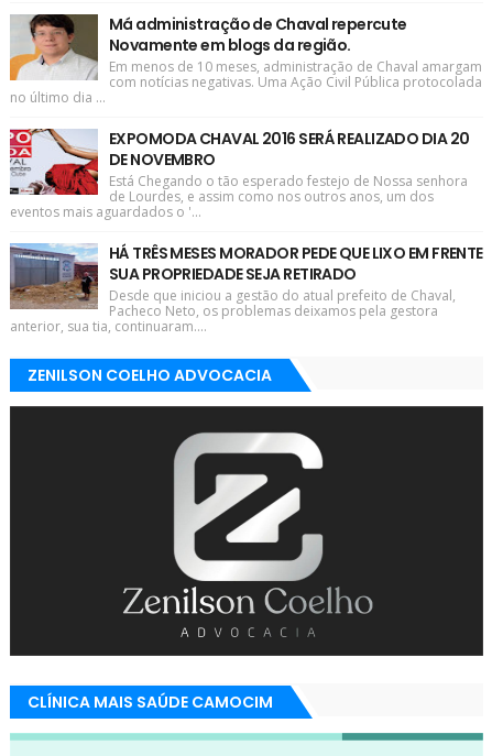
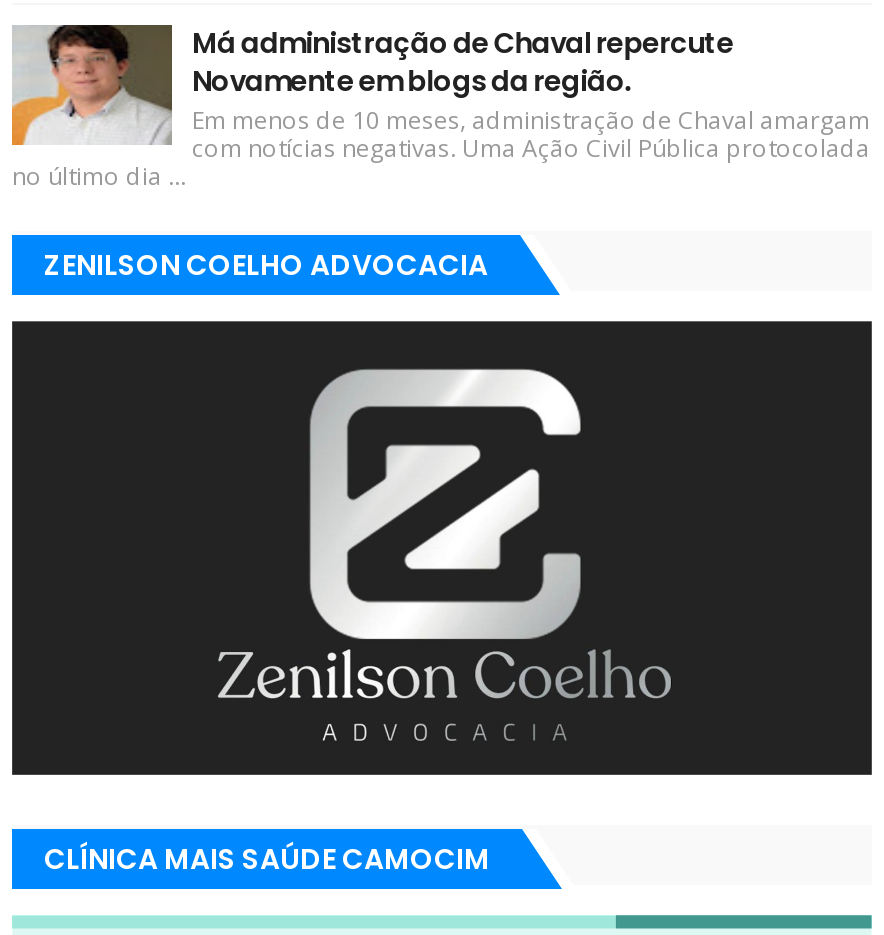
[9,127,483,335] [image] | EXPOMODA CHAVAL 2016 SERÁ REALIZADO DIA 20 | DE NOVEMBRO | Está Chegando o tão esperado festejo de Nossa senhora | de Lourdes, e assim como nos outros anos, um dos | eventos mais aguardados o '... | HÁ TRÊS MESES MORADOR PEDE QUE LIXO EM FRENTE | SUA PROPRIEDADE SEJA RETIRADO | Desde que iniciou a gestão do atual prefeito de Chaval, | Pacheco Neto, os problemas deixamos pela gestora | anterior, sua tia, continuaram.... -> none
[10,243,94,308] [image] -> none

